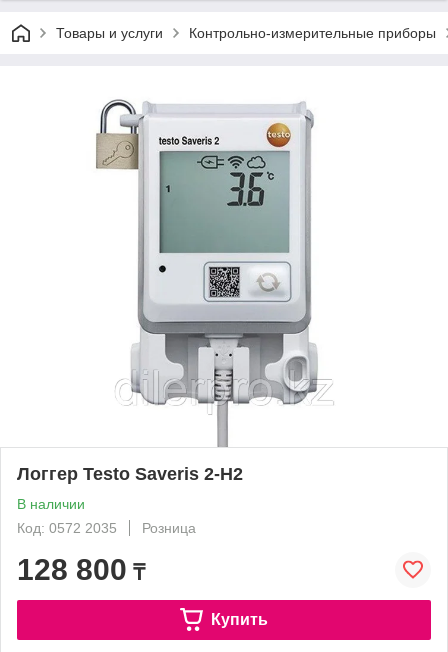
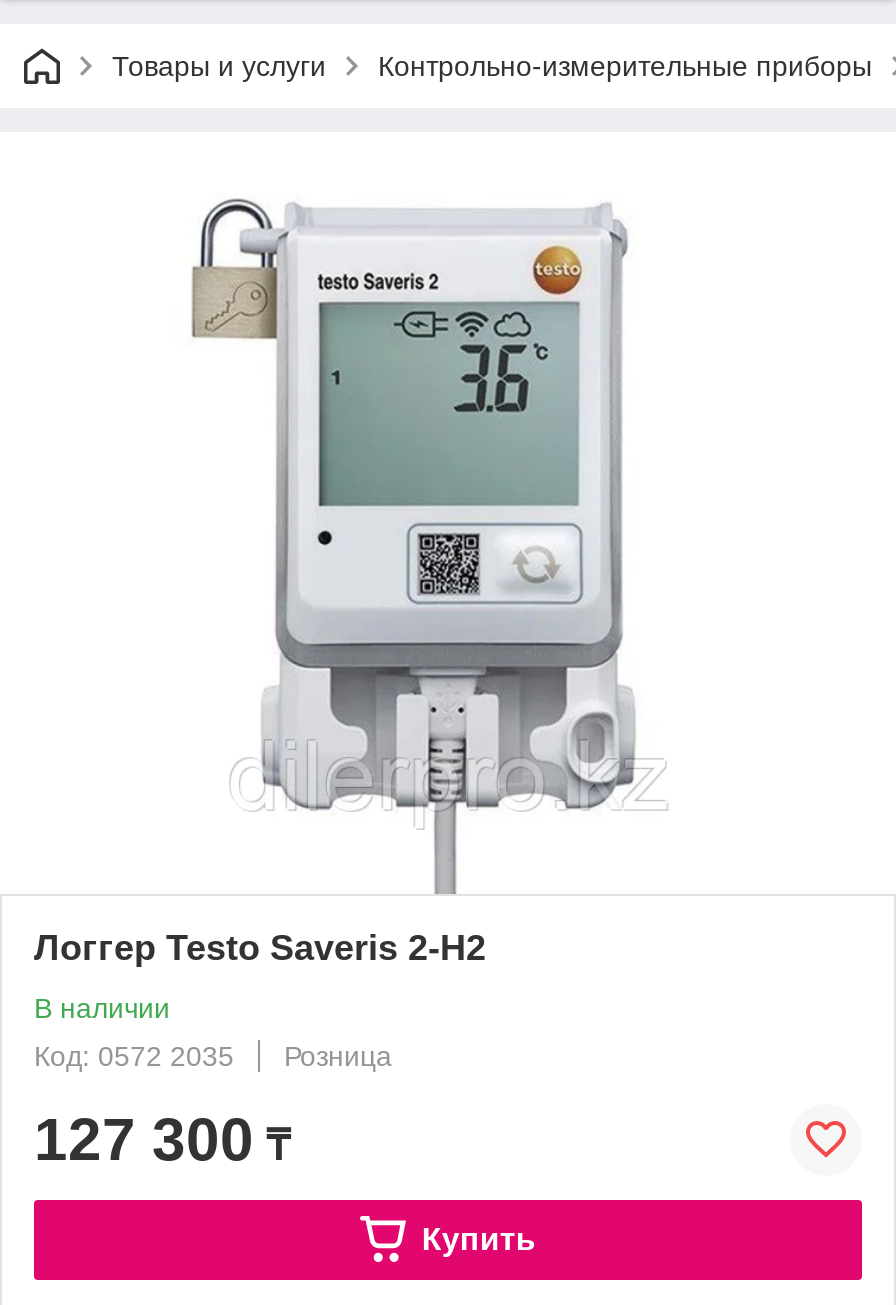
[17,553,145,586] 128 800 ₸ -> [34,1106,290,1172] 127 300 ₸

